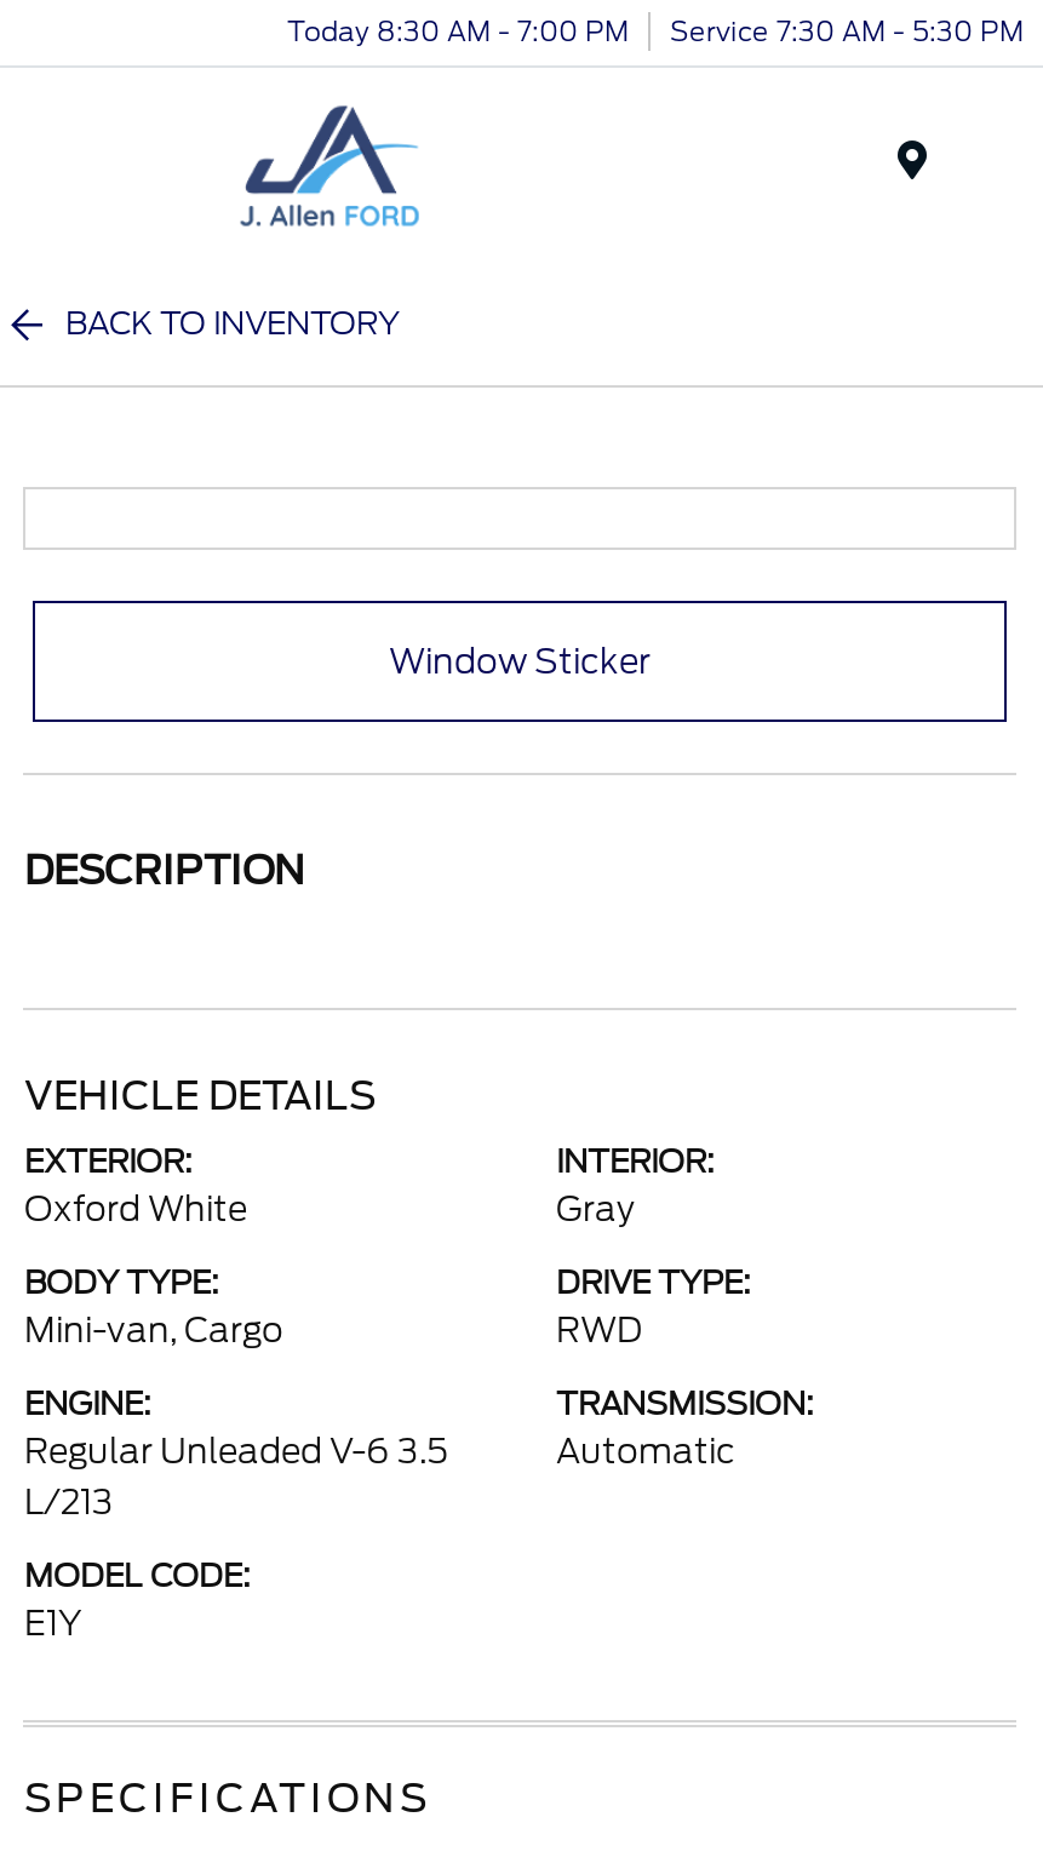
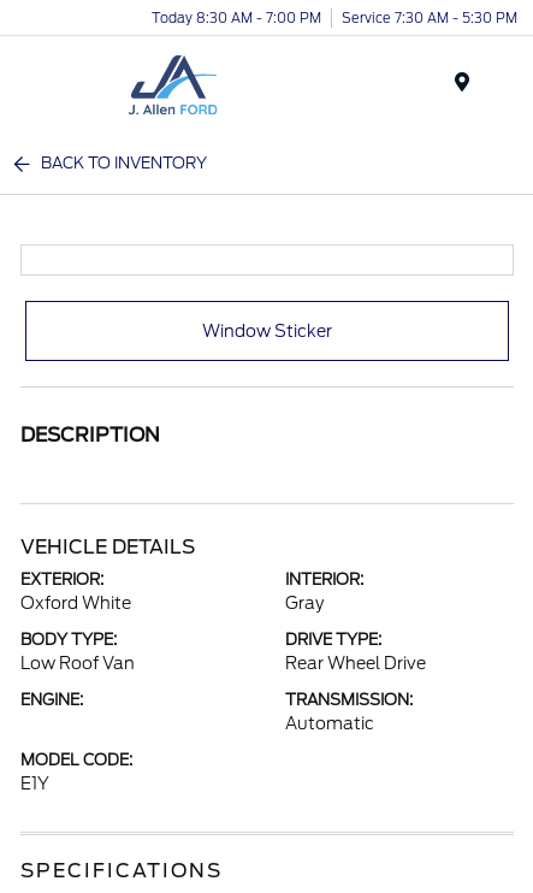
[24,1311,283,1349] Mini-van, Cargo -> [21,654,135,673] Low Roof Van
[556,1311,643,1349] RWD -> [285,654,426,673] Rear Wheel Drive
[24,1432,448,1521] Regular Unleaded V-6 3.5 | L/213 -> none

